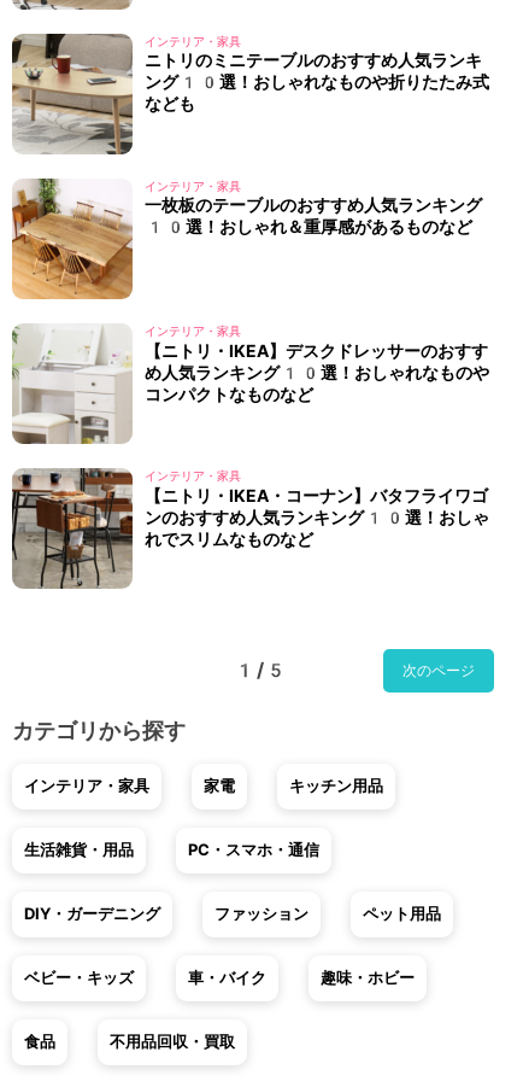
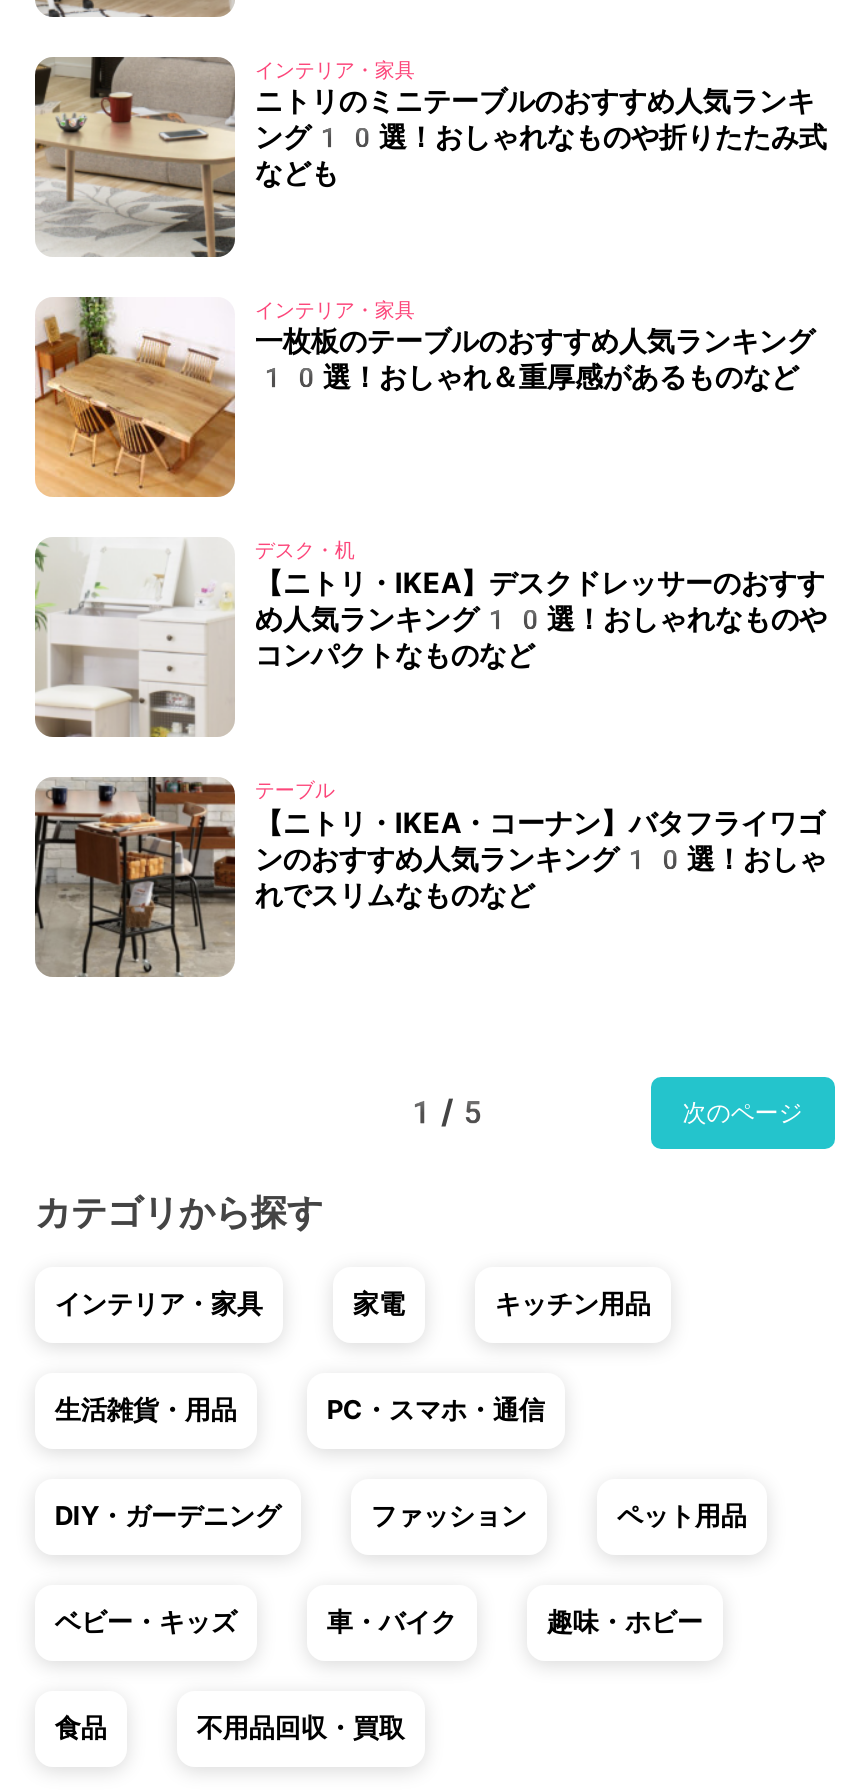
[144,325,241,338] インテリア・家具 -> [255,538,355,560] デスク・机
[144,469,241,483] インテリア・家具 -> [255,778,335,800] テーブル

